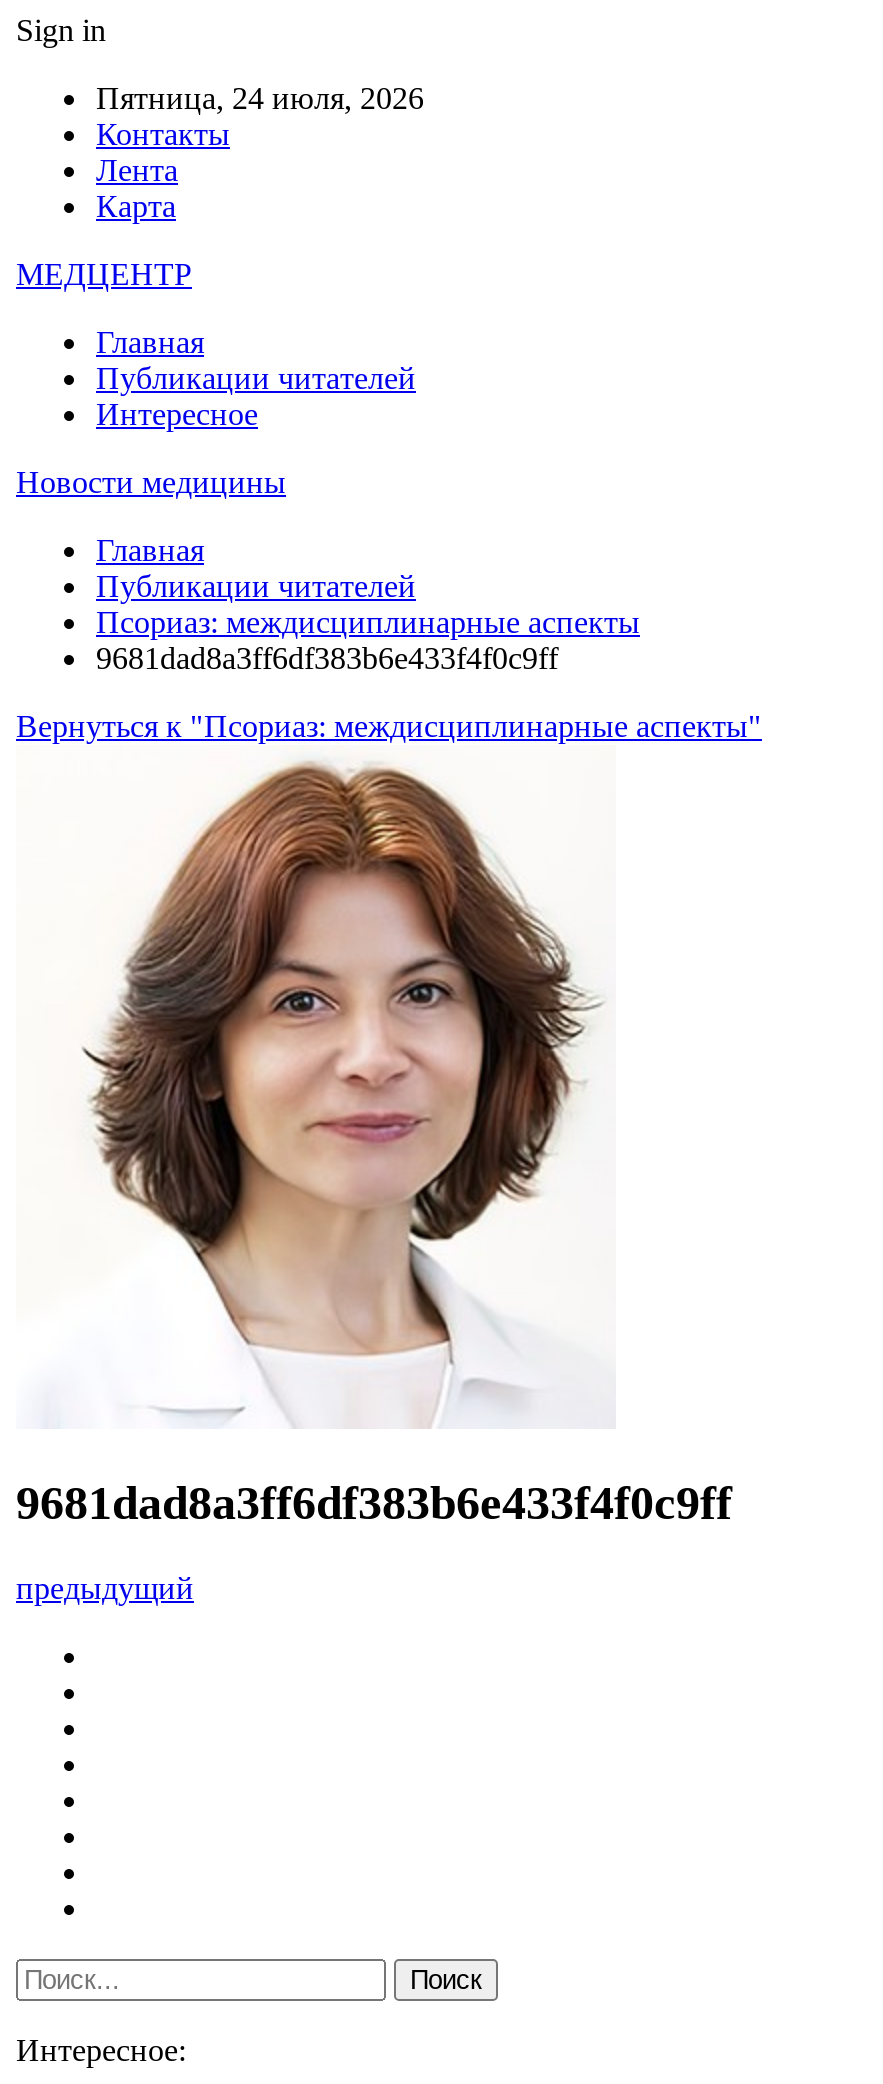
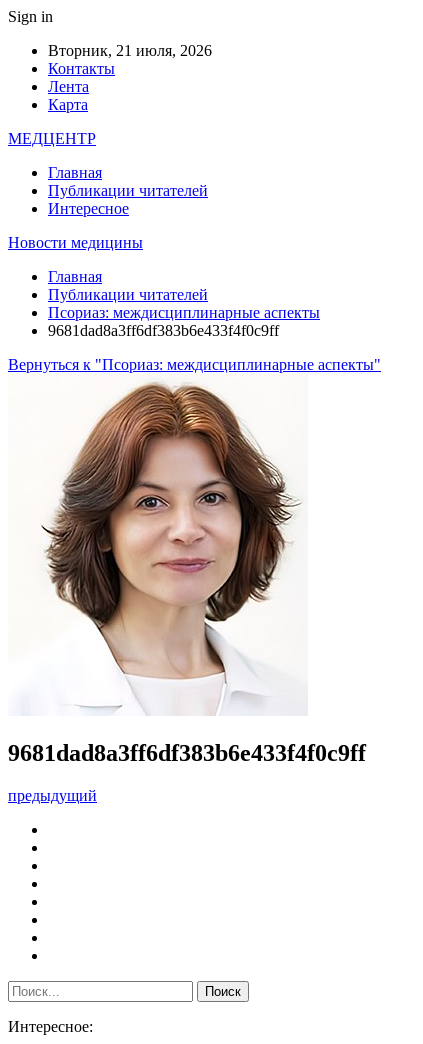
[96,81,424,115] Пятница, 24 июля, 2026 -> [48,42,212,59] Вторник, 21 июля, 2026

